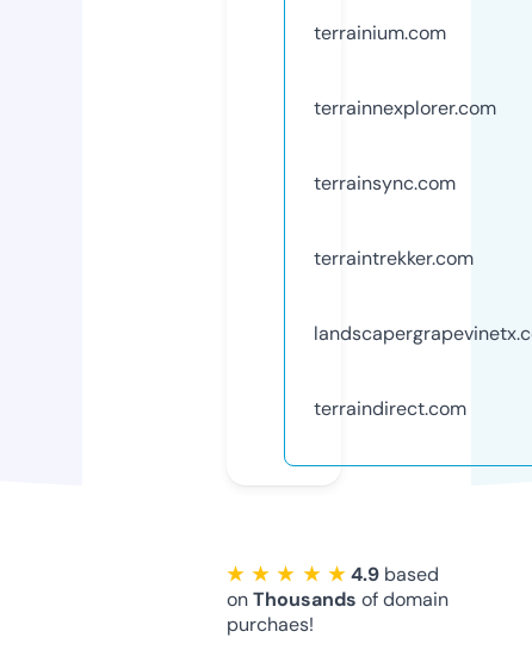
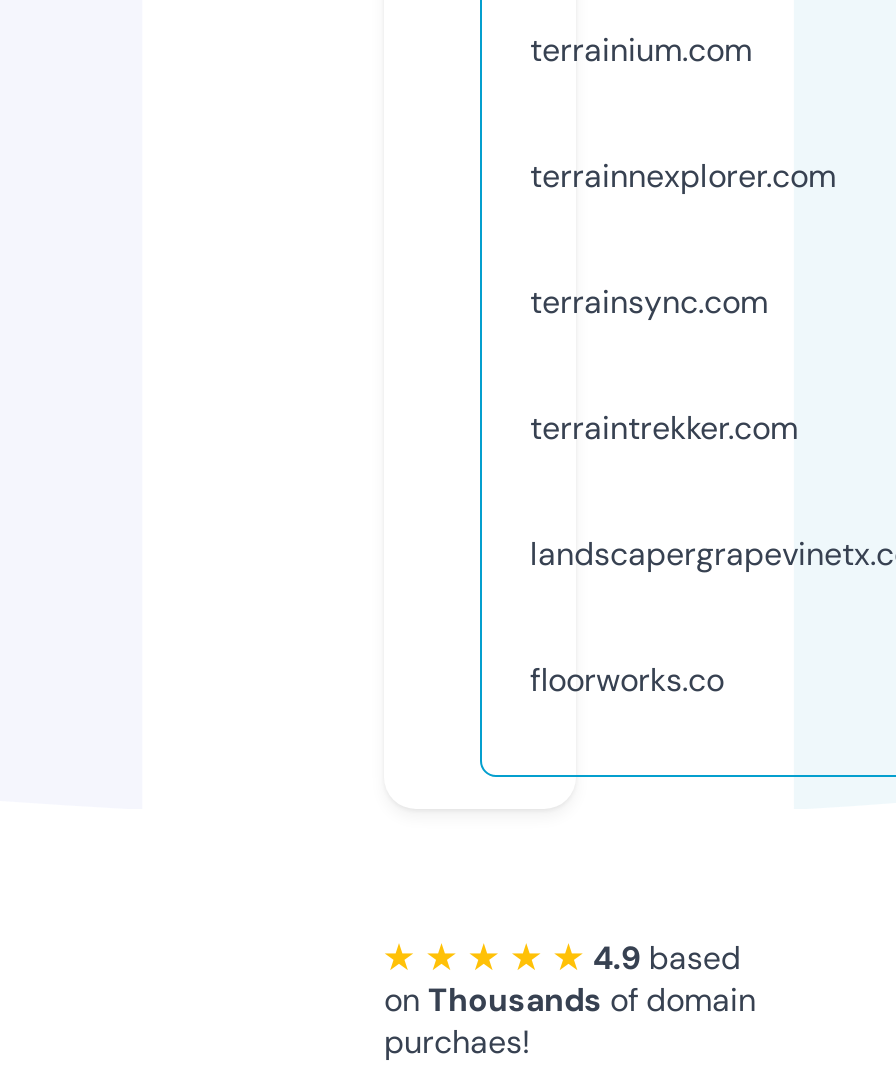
[314,396,466,421] terraindirect.com -> [530,659,724,701] floorworks.co

